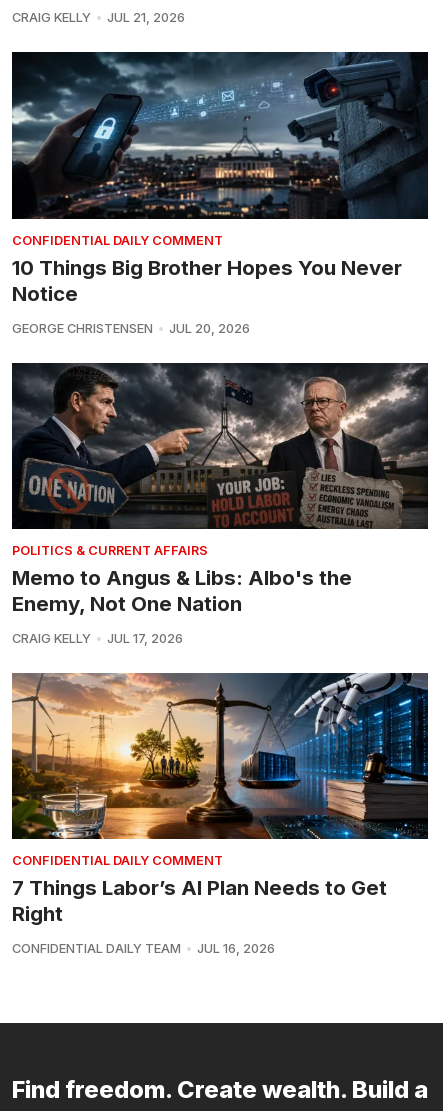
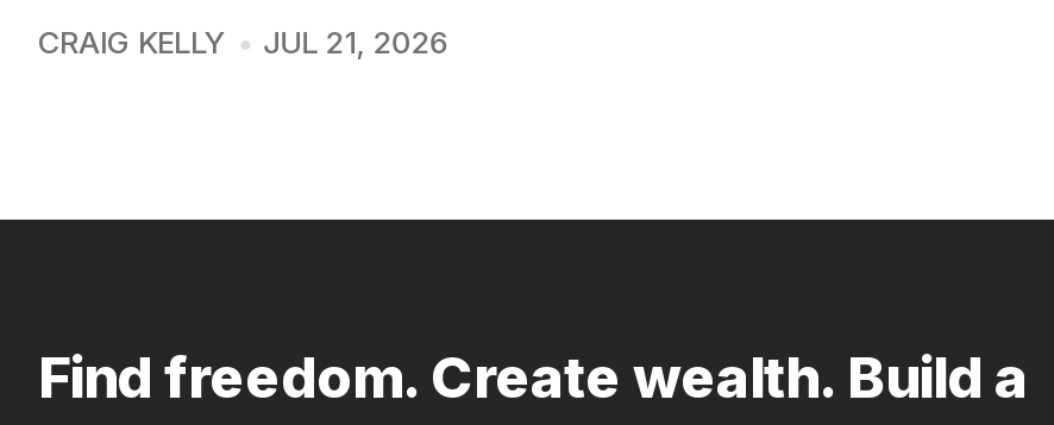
[11,51,429,336] [image] | CONFIDENTIAL DAILY COMMENT | 10 Things Big Brother Hopes You Never | Notice | GEORGE CHRISTENSEN | JUL 20, 2026 -> none
[11,362,429,646] [image] | POLITICS & CURRENT AFFAIRS | Memo to Angus & Libs: Albo's the | Enemy, Not One Nation | CRAIG KELLY | JUL 17, 2026 -> none
[11,672,429,956] [image] | CONFIDENTIAL DAILY COMMENT | 7 Things Labor’s AI Plan Needs to Get | Right | CONFIDENTIAL DAILY TEAM | JUL 16, 2026 -> none

